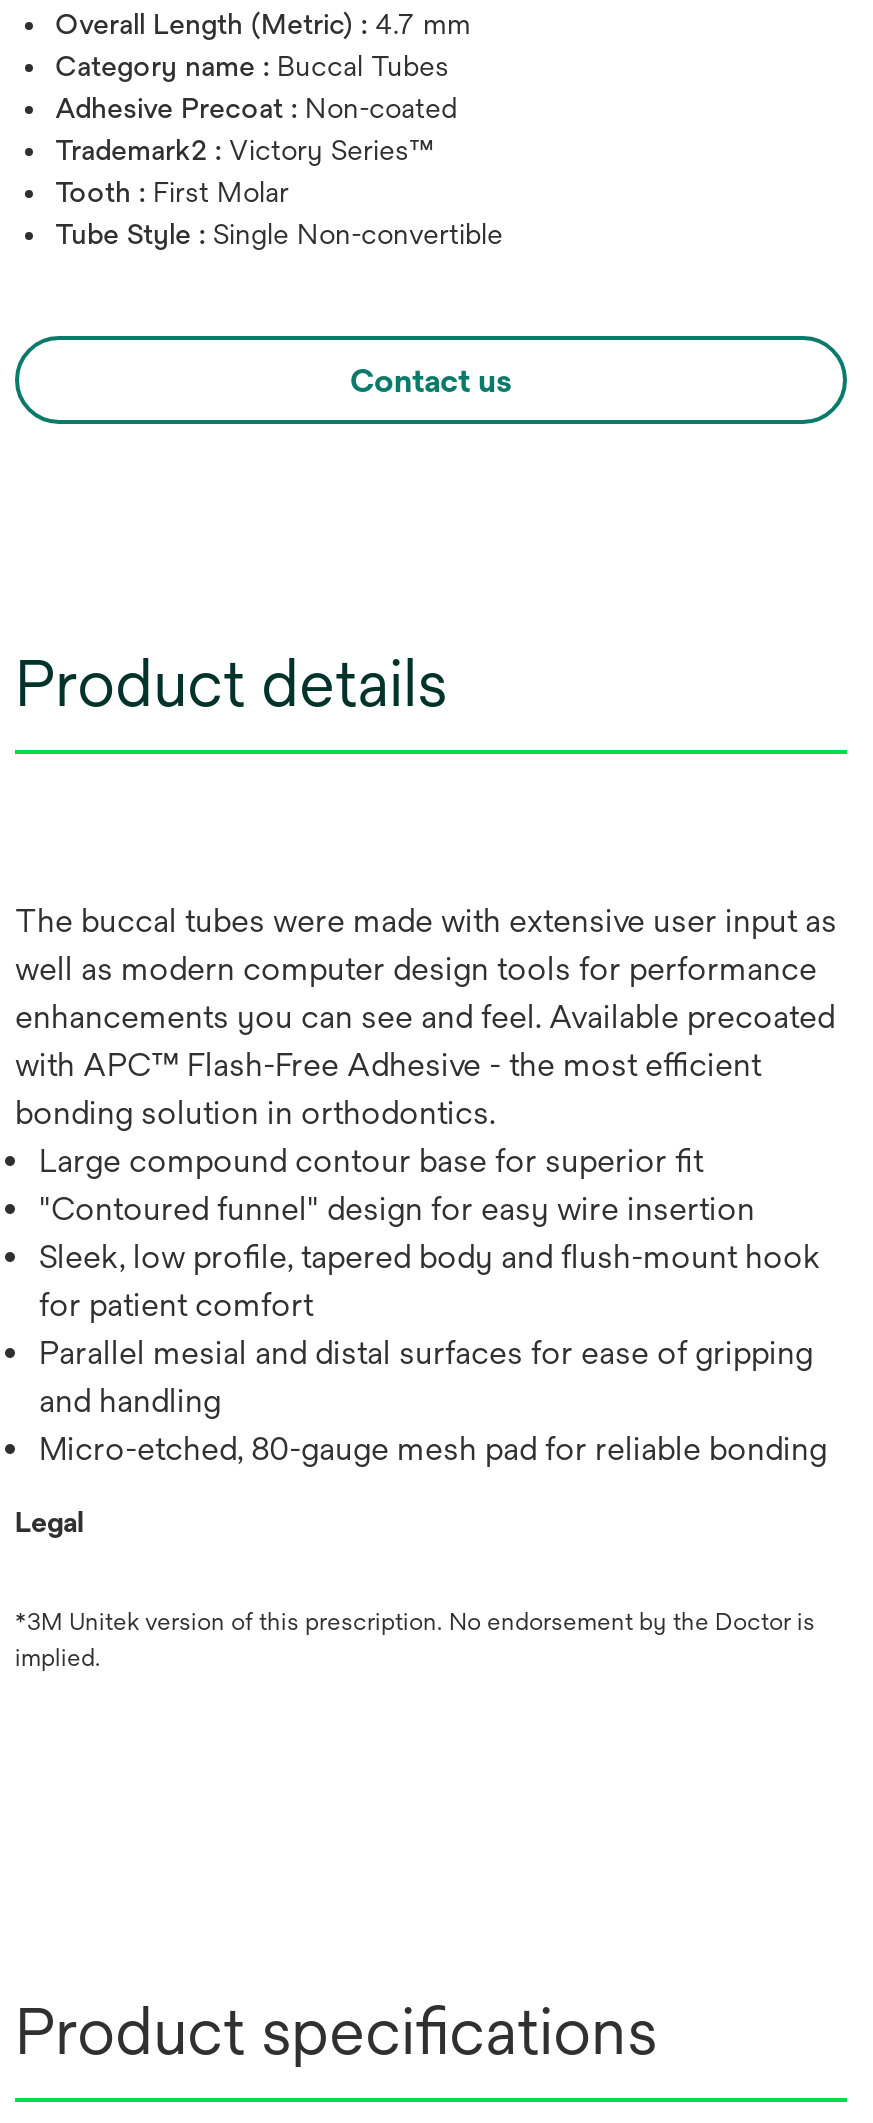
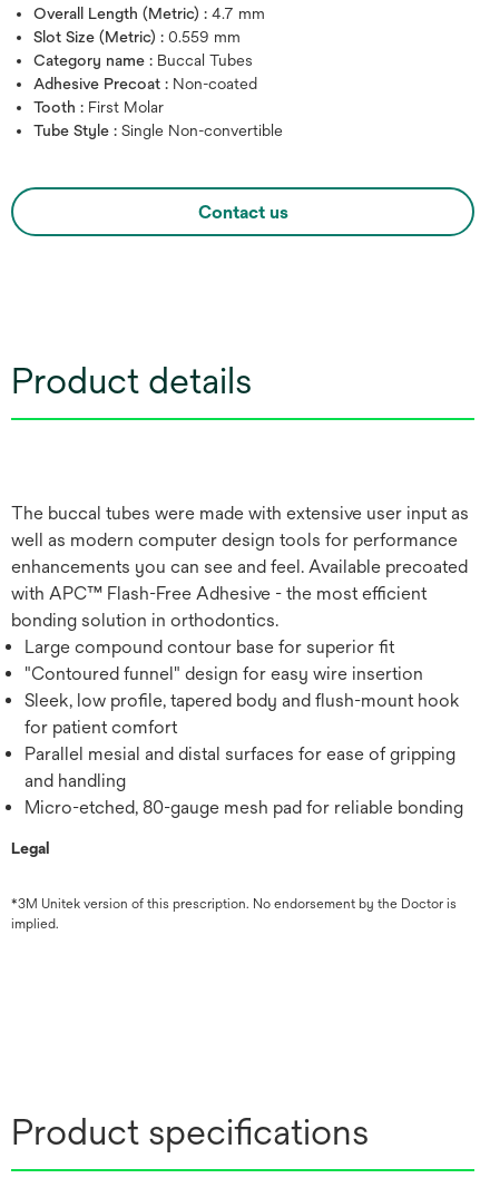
none -> [33,28,241,45] Slot Size (Metric) : 0.559 mm
moved [55,50,457,124] -> [33,51,257,92]: Category name : Buccal Tubes | Adhesive Precoat : Non-coated
[55,134,435,166] Trademark2 : Victory Series™ -> none

